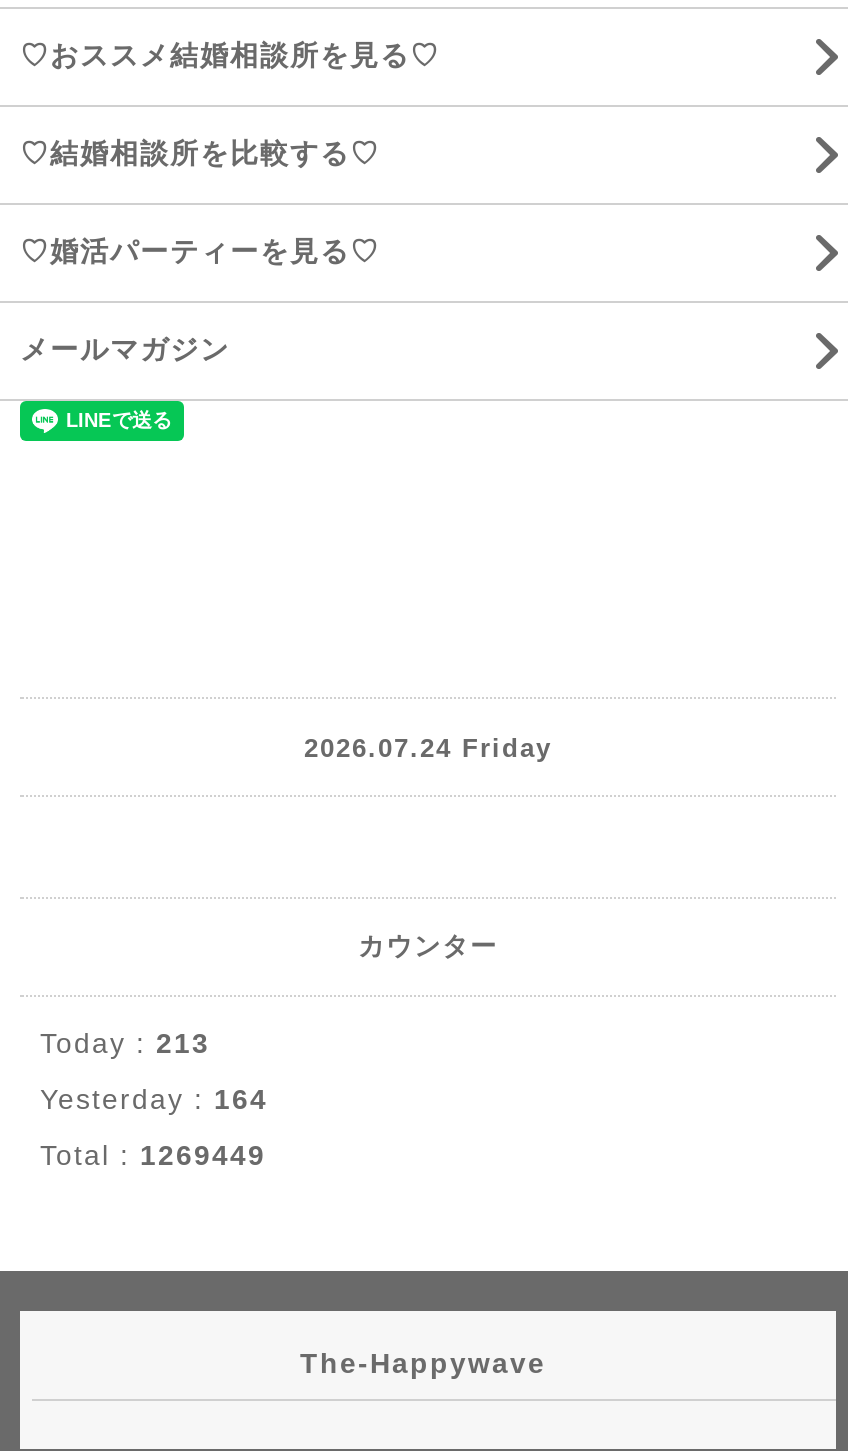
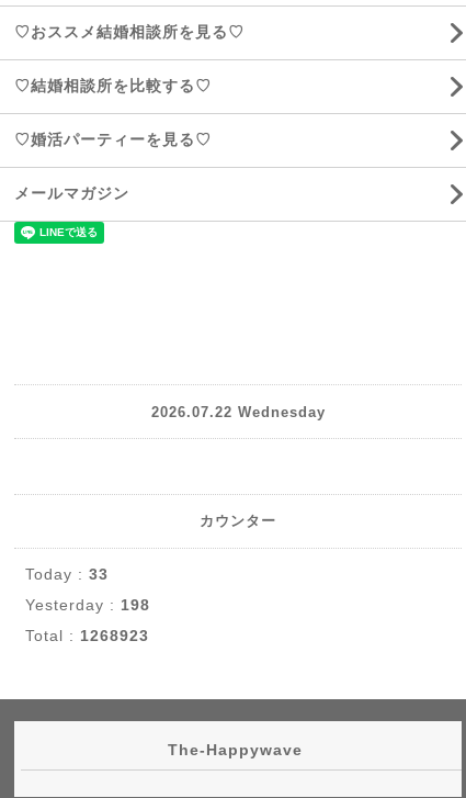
[304,732,552,762] 2026.07.24 Friday -> [151,403,325,420] 2026.07.22 Wednesday
[40,1027,210,1059] Today : 213 -> [25,565,109,583] Today : 33
[40,1083,268,1115] Yesterday : 164 -> [25,596,150,614] Yesterday : 198
[40,1139,266,1171] Total : 1269449 -> [25,627,149,644] Total : 1268923

